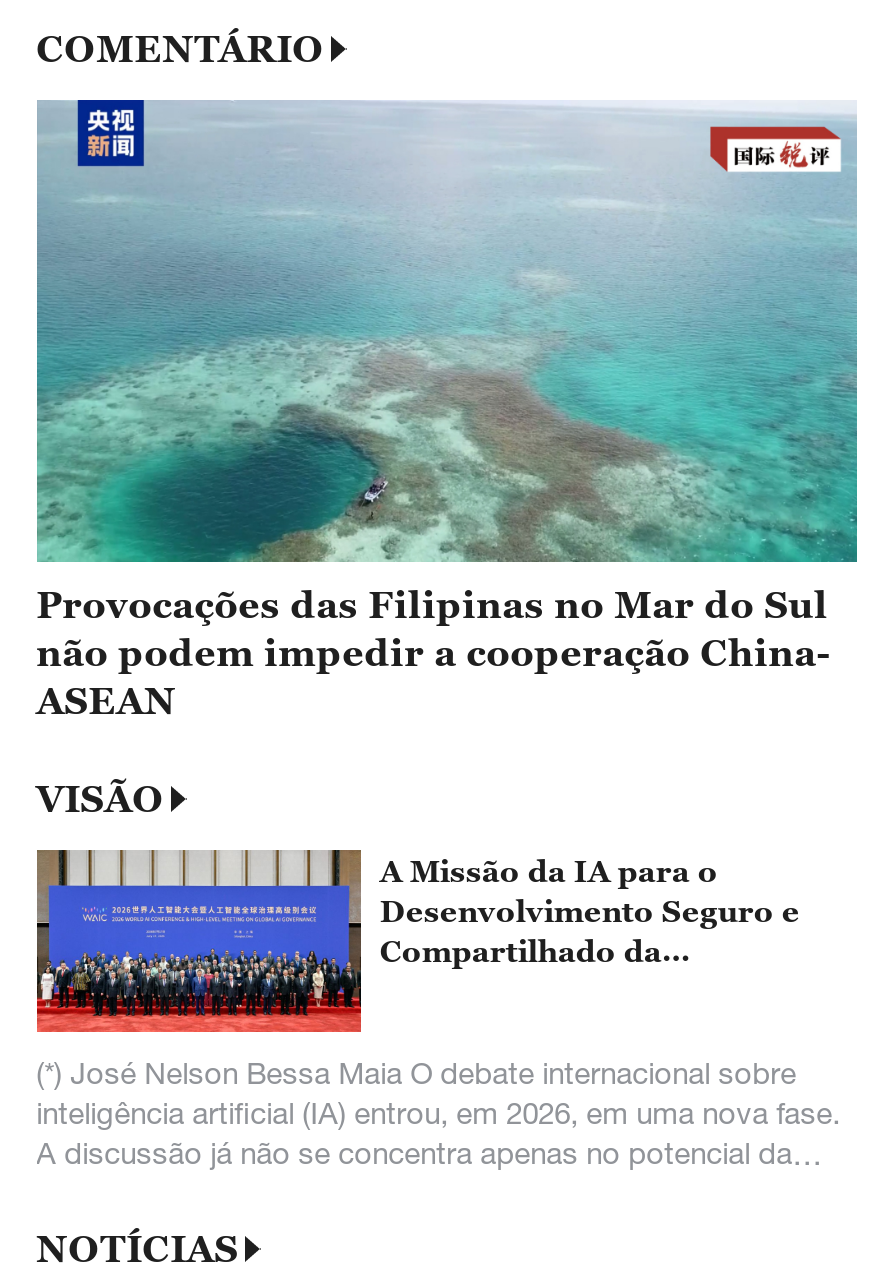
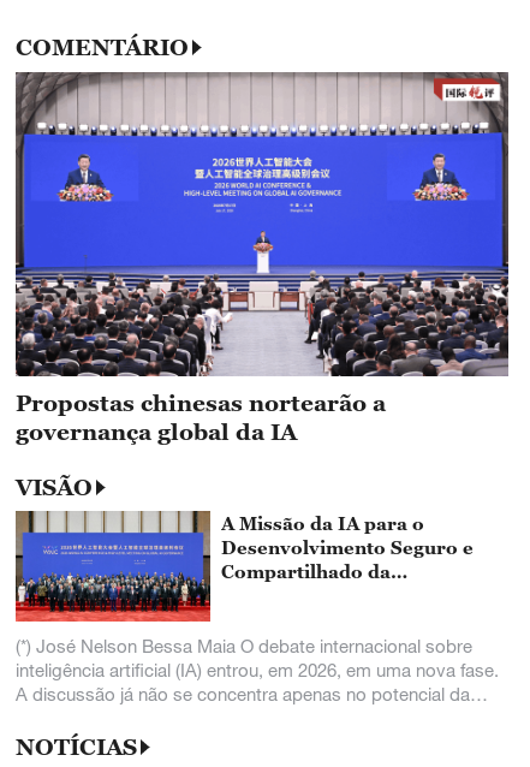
[35,98,859,722] [image] | Provocações das Filipinas no Mar do Sul | não podem impedir a cooperação China- | ASEAN -> [14,71,510,444] [image] | Propostas chinesas nortearão a | governança global da IA

